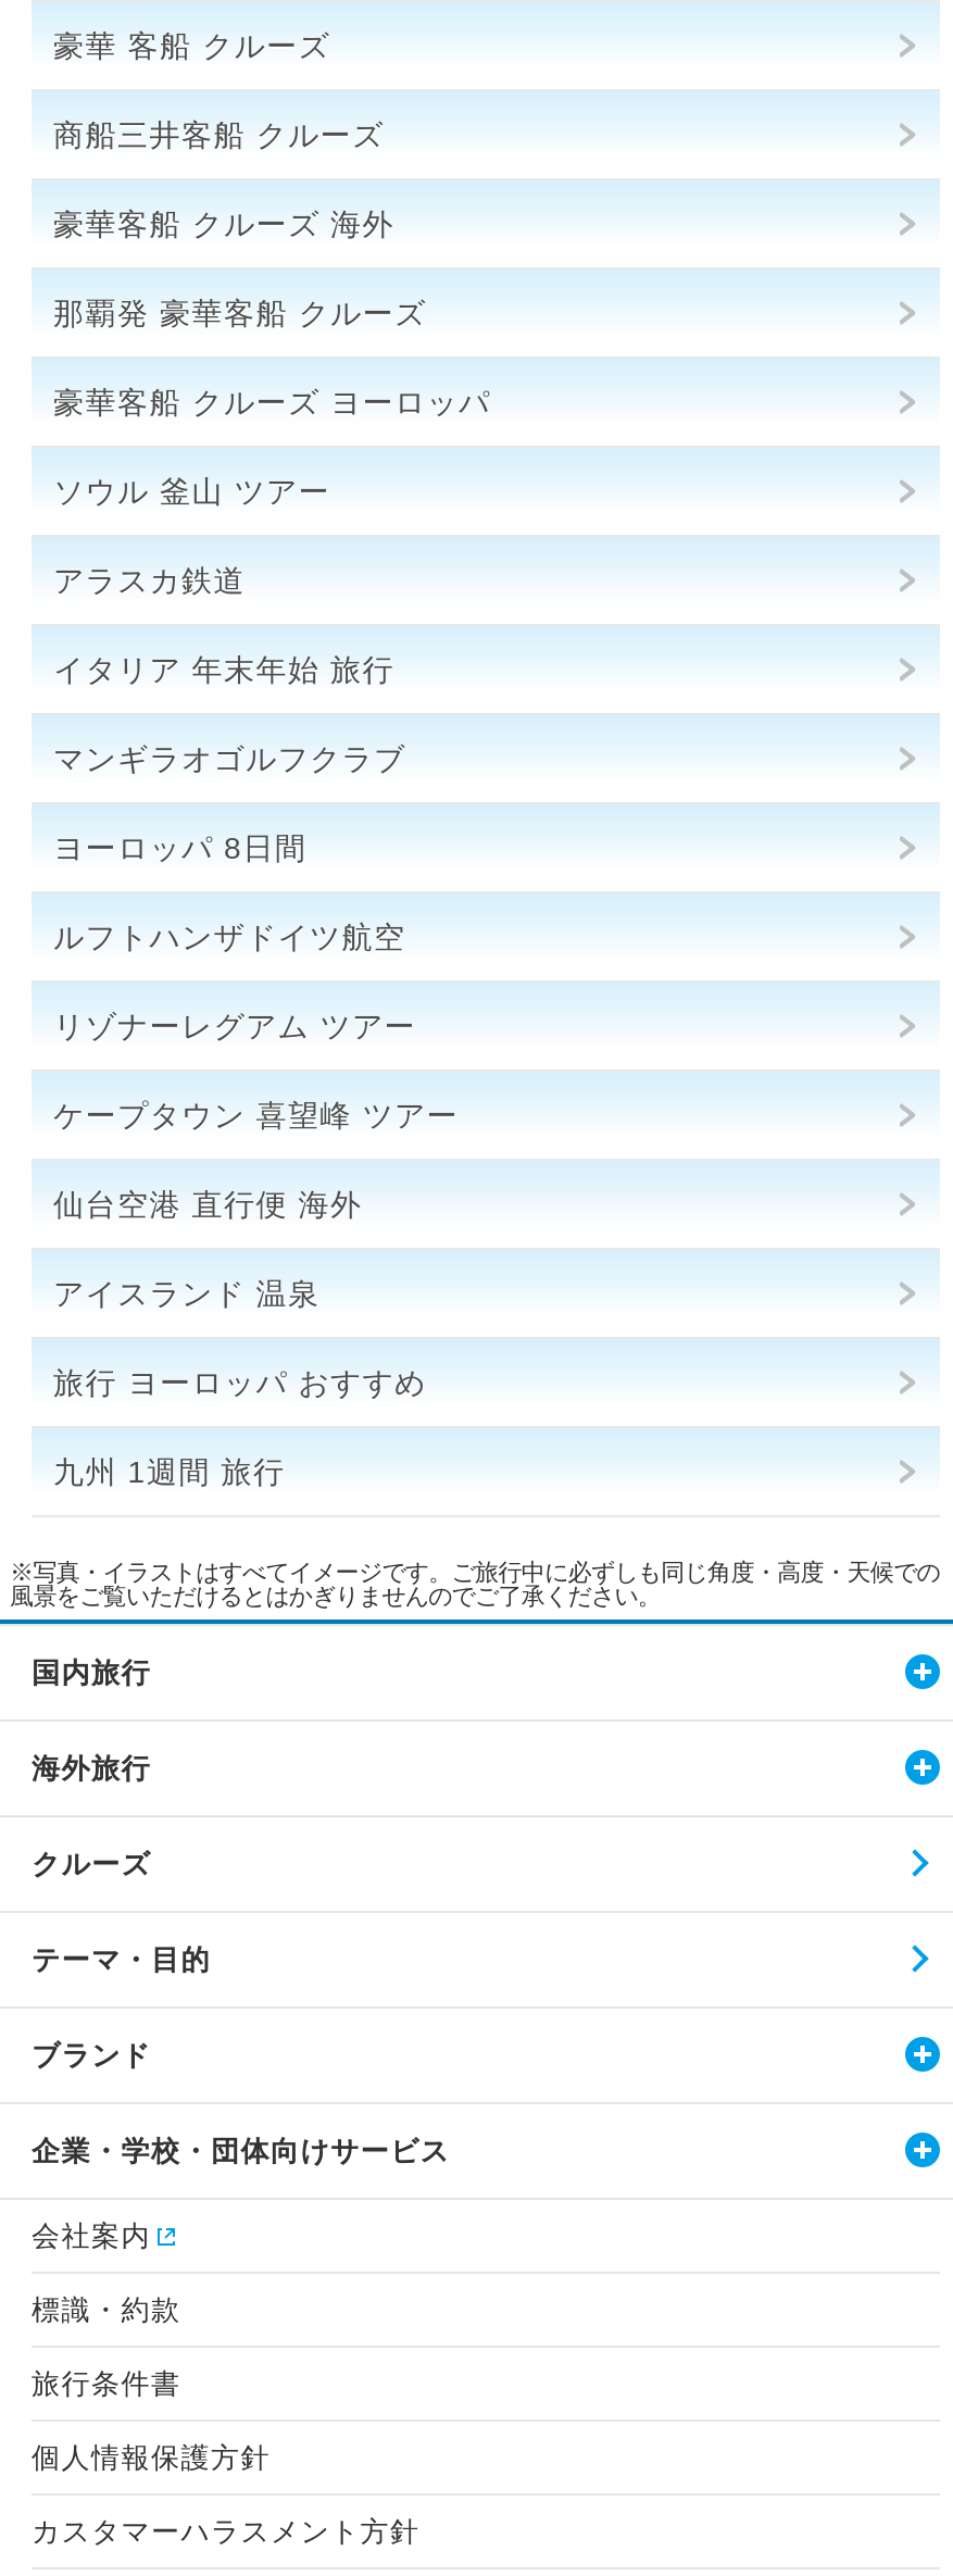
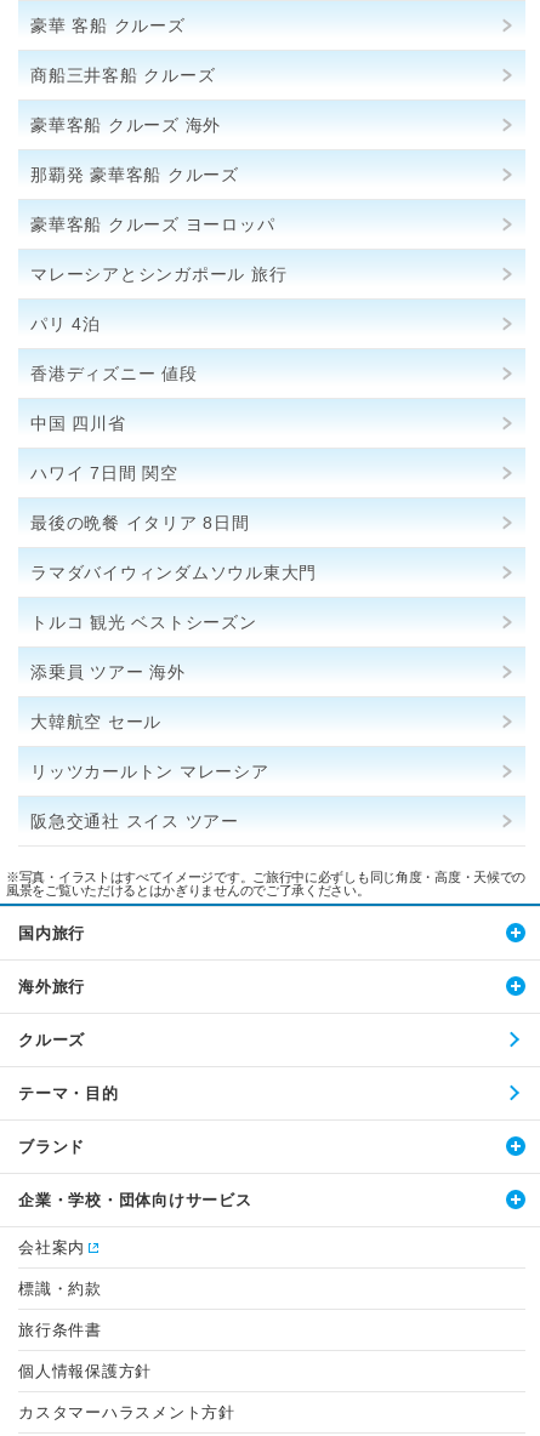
[53,474,330,508] ソウル 釜山 ツアー -> [30,264,287,284] マレーシアとシンガポール 旅行
[53,563,246,598] アラスカ鉄道 -> [30,314,100,333] パリ 4泊
[53,652,394,687] イタリア 年末年始 旅行 -> [30,364,197,383] 香港ディズニー 値段
[53,741,406,776] マンギラオゴルフクラブ -> [30,413,126,433] 中国 四川省
[53,830,307,865] ヨーロッパ 8日間 -> [30,463,178,483] ハワイ 7日間 関空
[53,919,406,954] ルフトハンザドイツ航空 -> [30,513,249,532] 最後の晩餐 イタリア 8日間
[53,1008,416,1043] リゾナーレグアム ツアー -> [30,563,317,582] ラマダバイウィンダムソウル東大門
[53,1098,459,1132] ケープタウン 喜望峰 ツアー -> [30,612,257,632] トルコ 観光 ベストシーズン
[53,1187,362,1221] 仙台空港 直行便 海外 -> [30,662,185,681] 添乗員 ツアー 海外
[53,1276,320,1311] アイスランド 温泉 -> [30,712,161,731] 大韓航空 セール
[53,1365,427,1400] 旅行 ヨーロッパ おすすめ -> [30,762,269,781] リッツカールトン マレーシア
[53,1454,285,1489] 九州 1週間 旅行 -> [30,811,239,831] 阪急交通社 スイス ツアー

